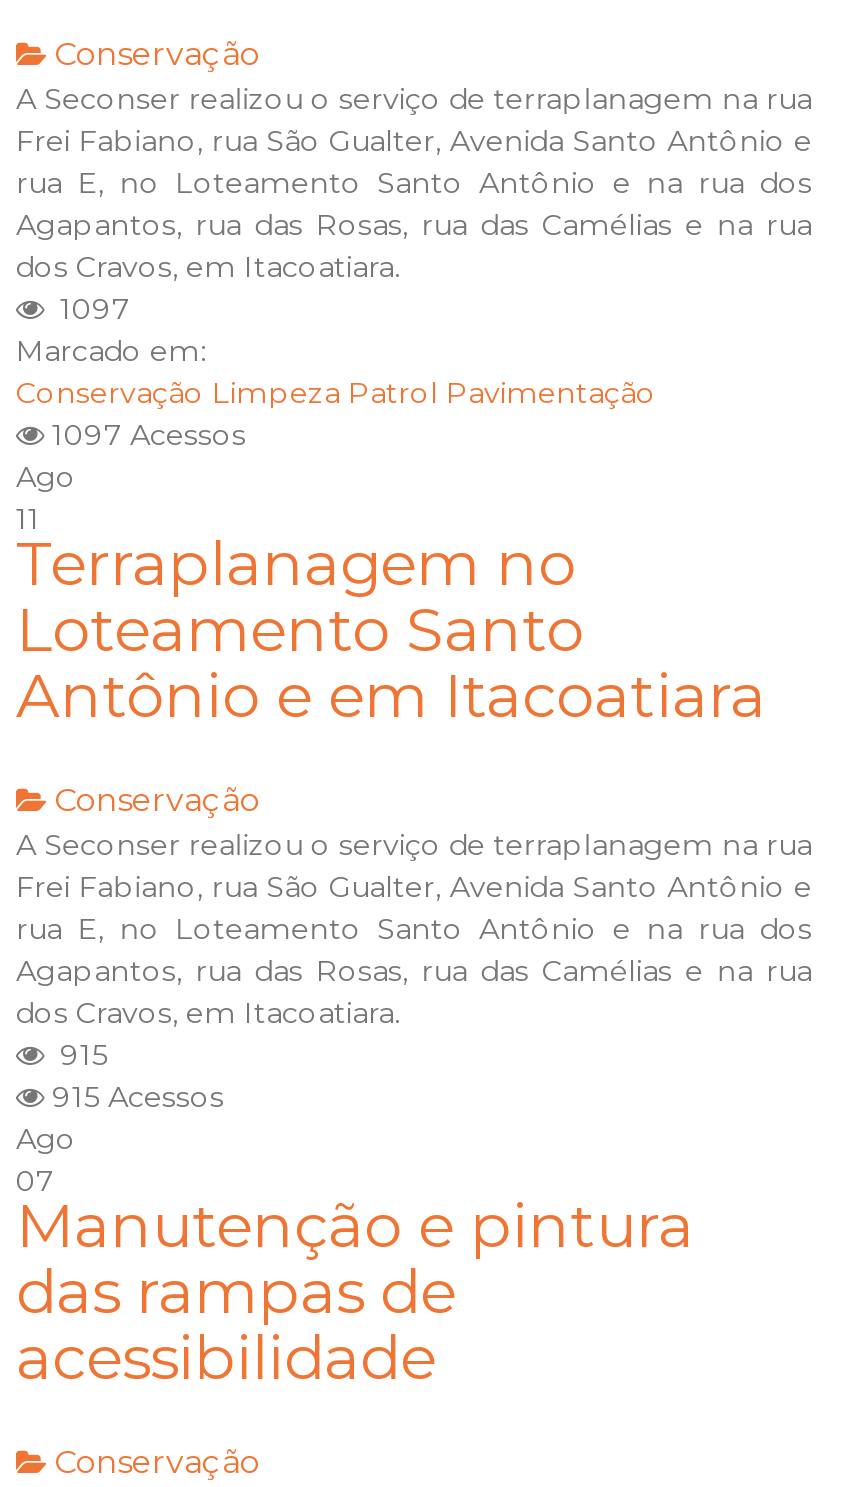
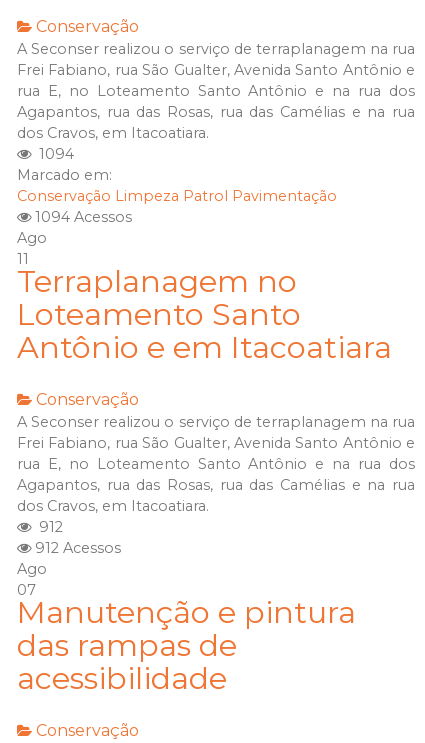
[44,292,130,328] 1097 -> [31,145,74,163] 1094
[44,418,246,454] 1097 Acessos -> [31,208,132,226] 1094 Acessos
[44,1038,108,1074] 915 -> [31,518,63,536] 912
[44,1080,224,1116] 915 Acessos -> [31,539,121,557] 912 Acessos

